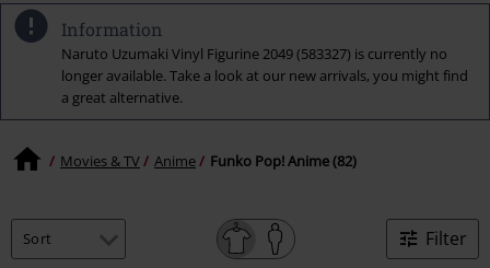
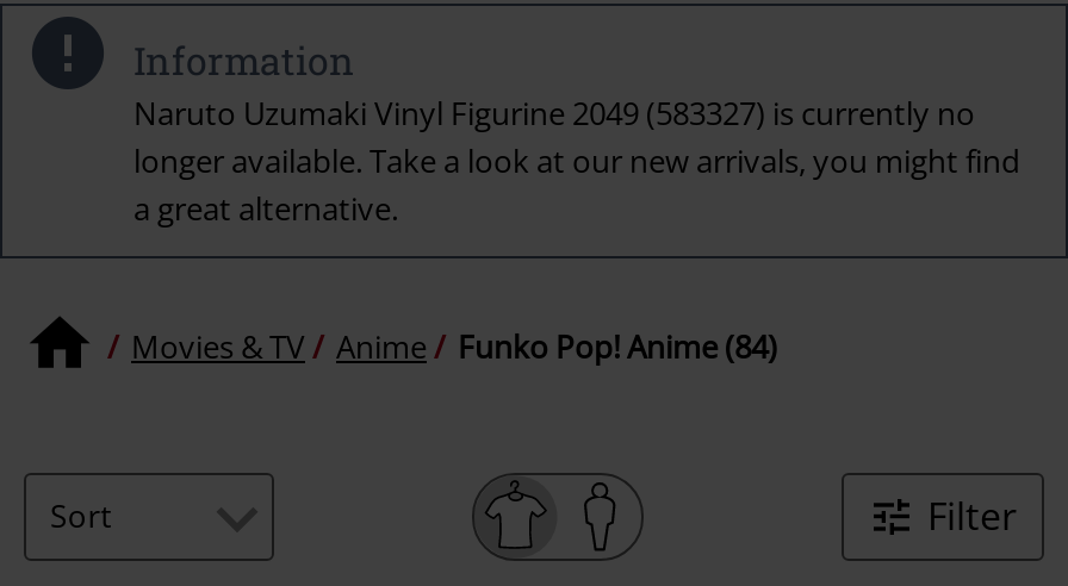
[210,151,357,171] Funko Pop! Anime (82) -> [458,325,777,368] Funko Pop! Anime (84)

